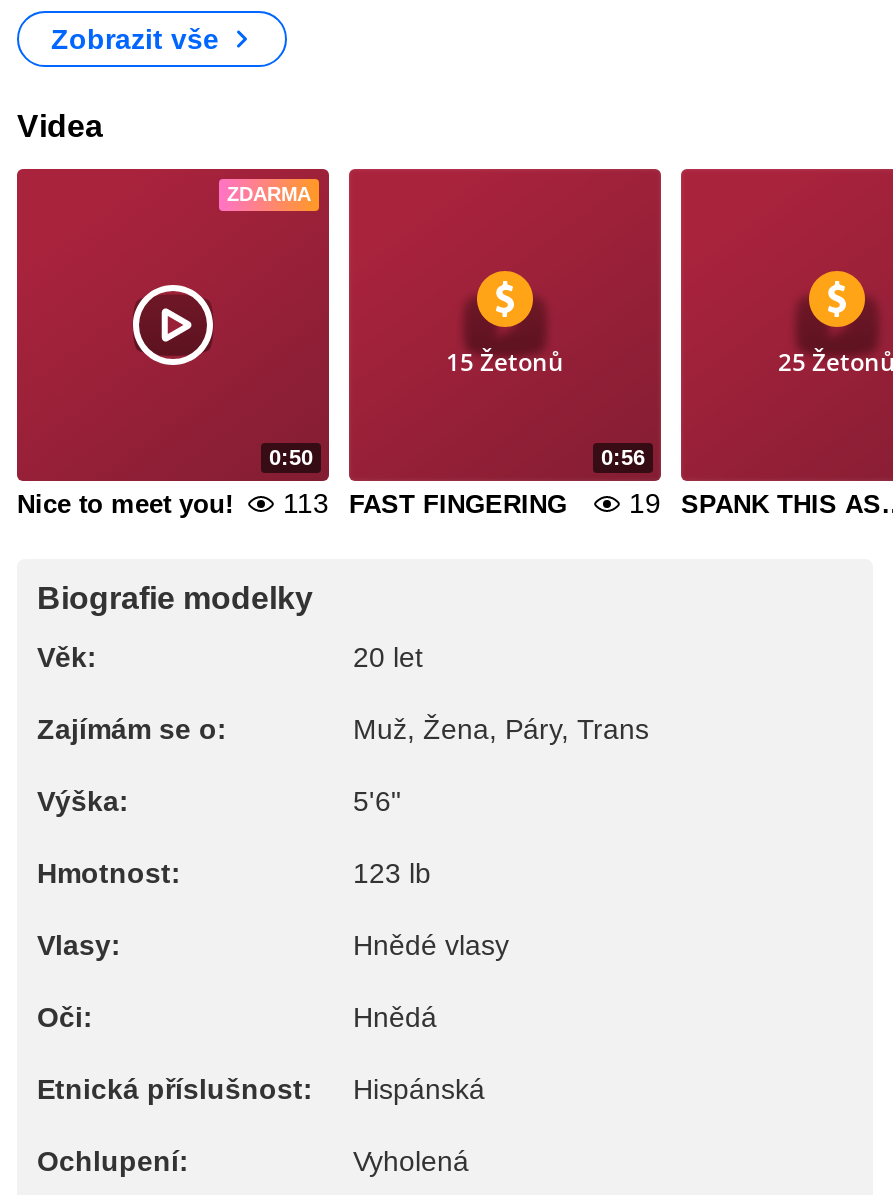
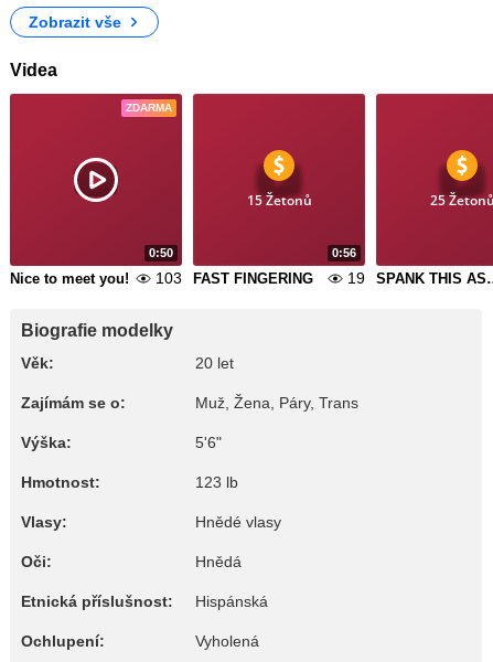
[17,487,567,519] Nice to meet you! 113 FAST FINGERING -> [10,269,313,287] Nice to meet you! 103 FAST FINGERING

